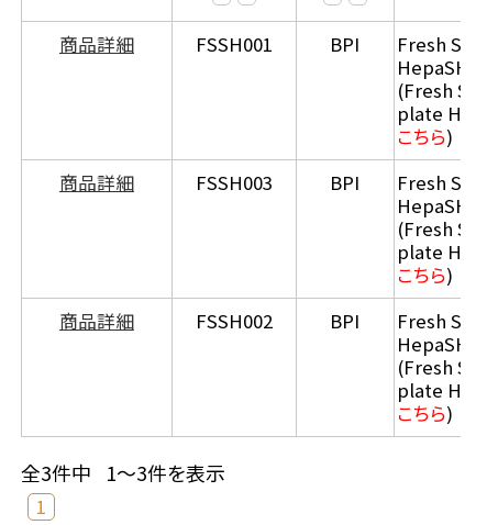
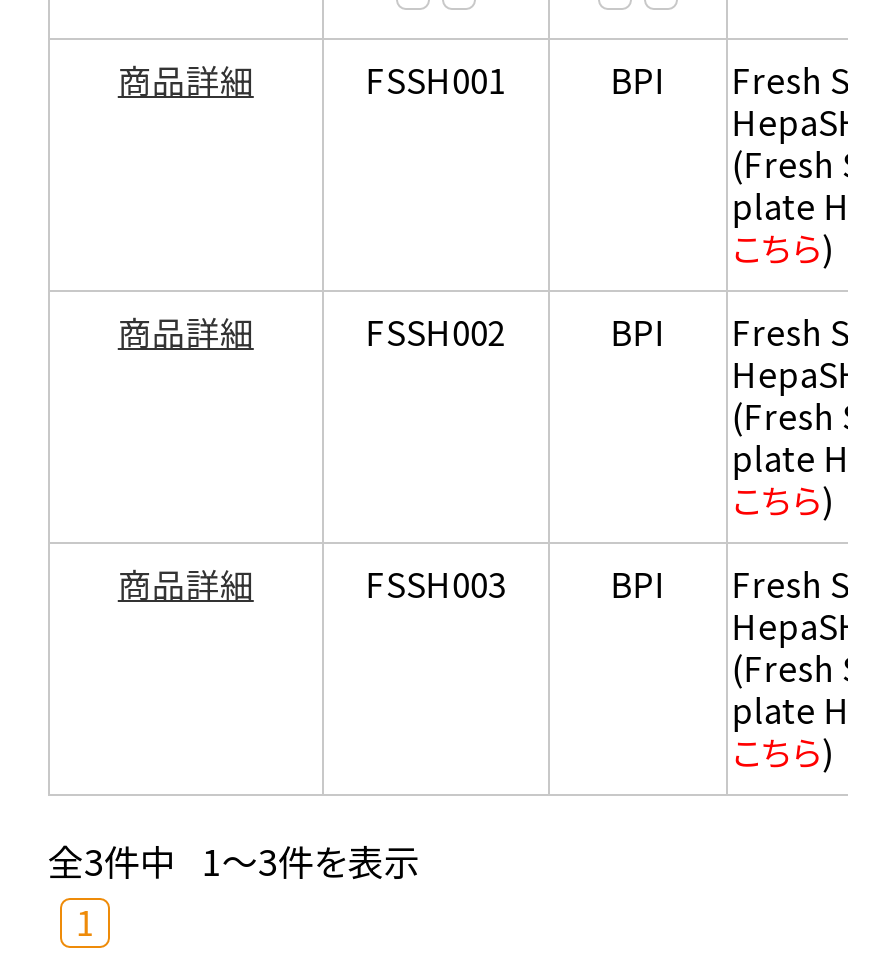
[196,169,273,195] FSSH003 -> [366,308,506,356] FSSH002
[196,307,273,334] FSSH002 -> [366,560,506,608] FSSH003

